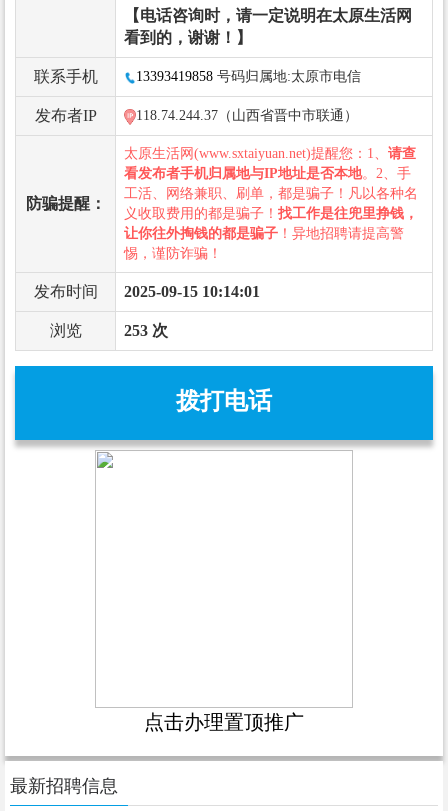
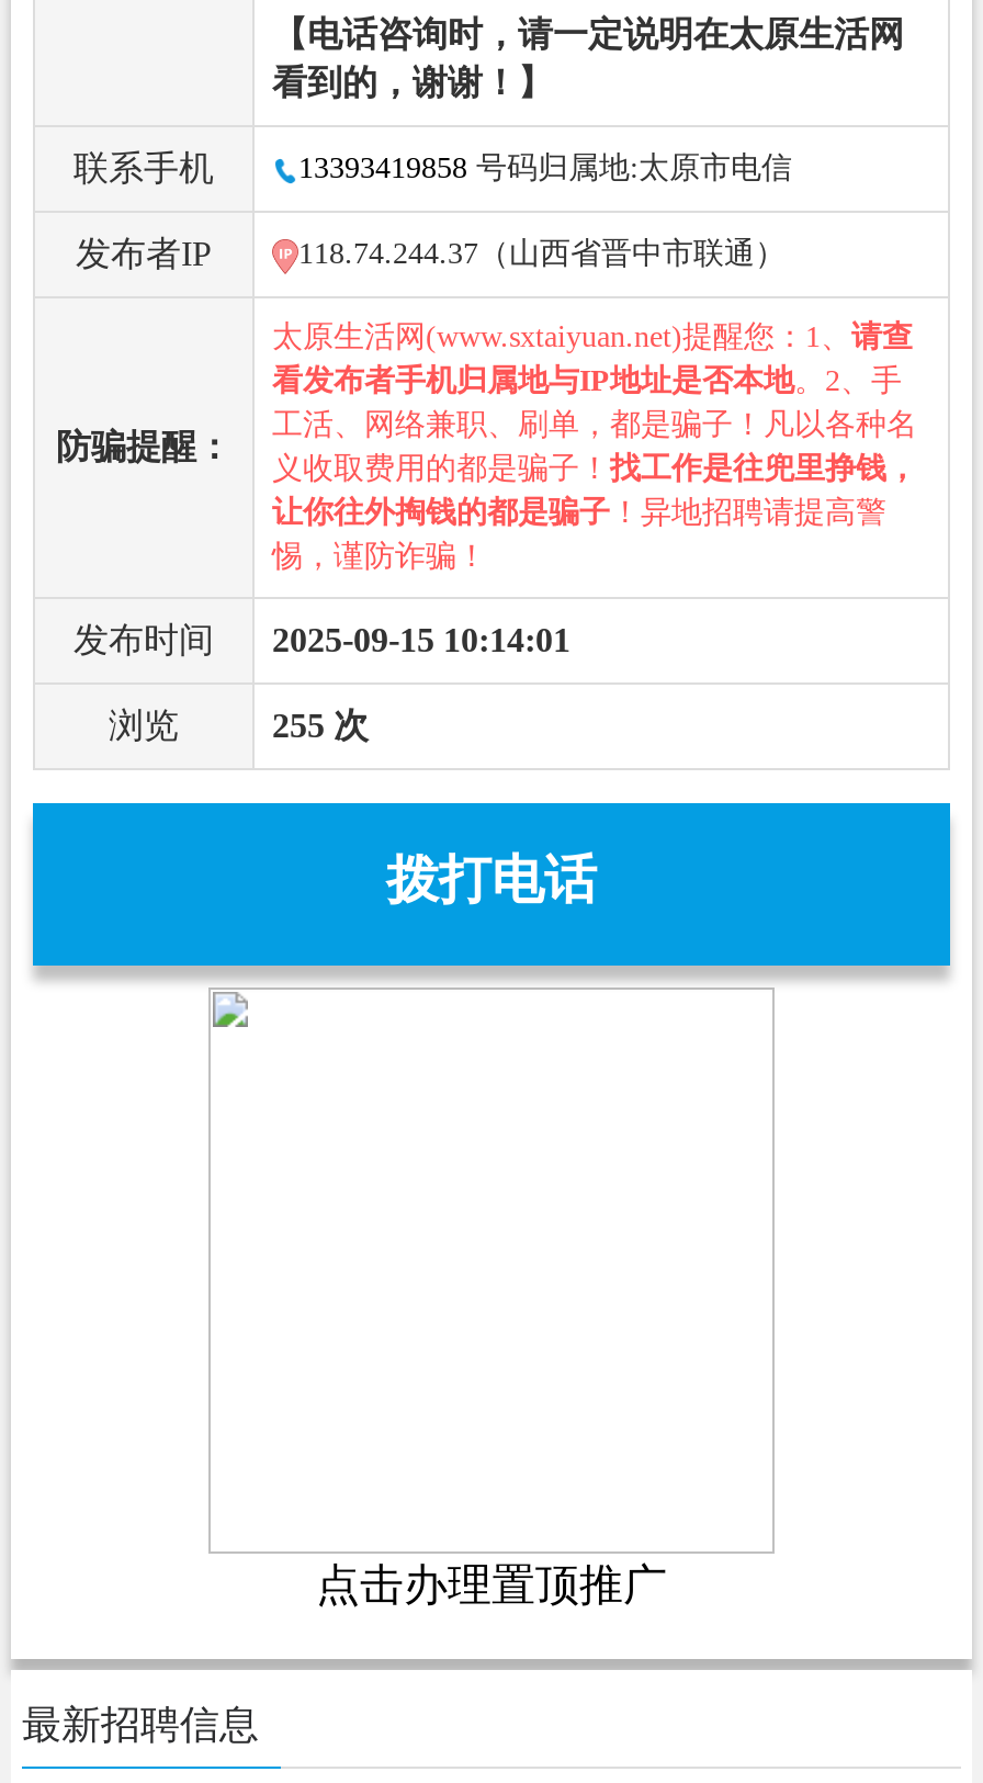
[124,322,168,339] 253 次 -> [272,707,369,744] 255 次

